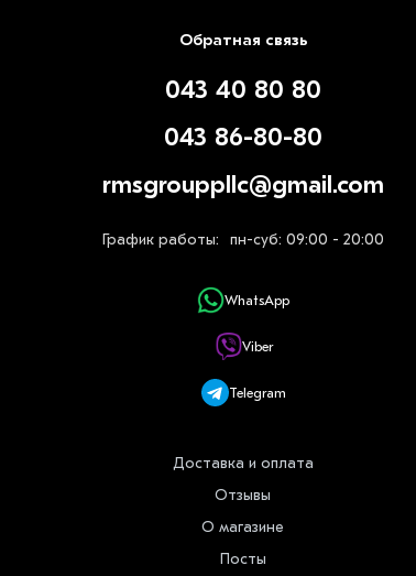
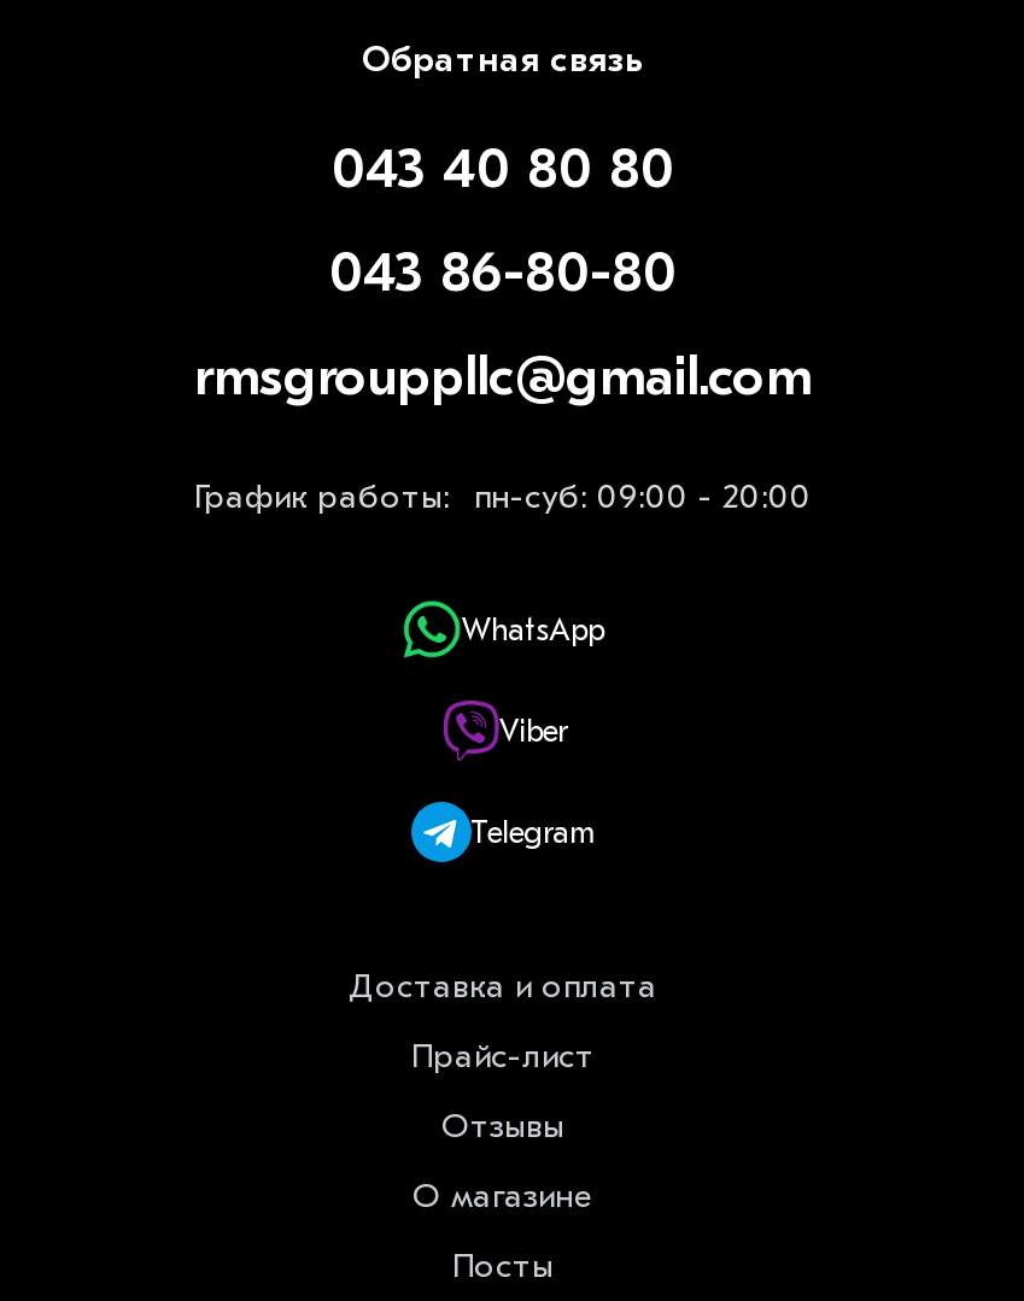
none -> [411,1036,595,1077] Прайс-лист

